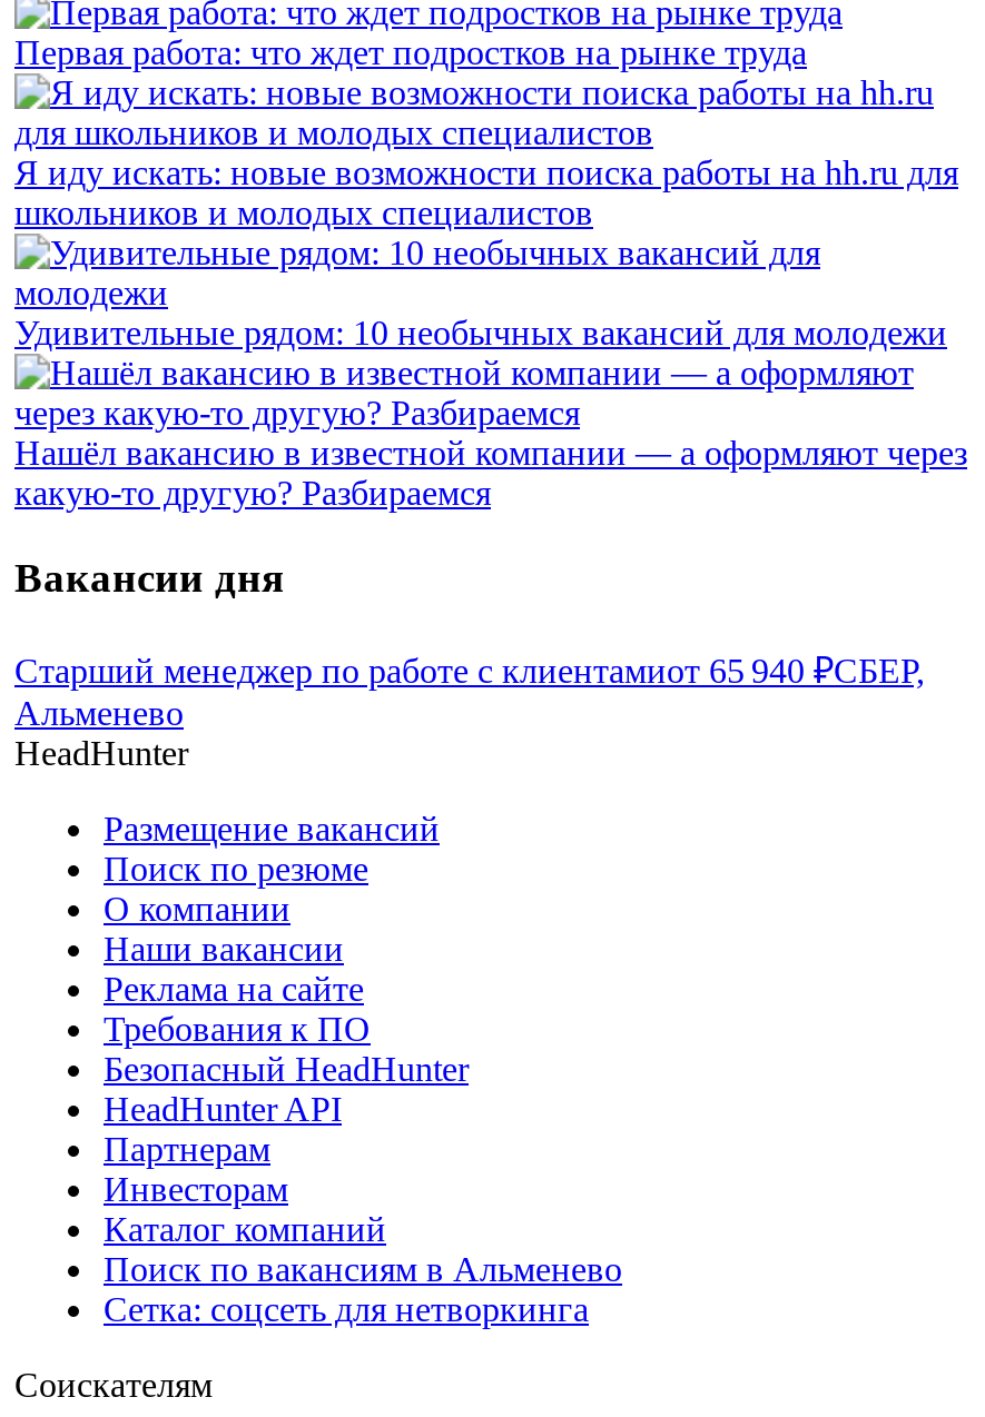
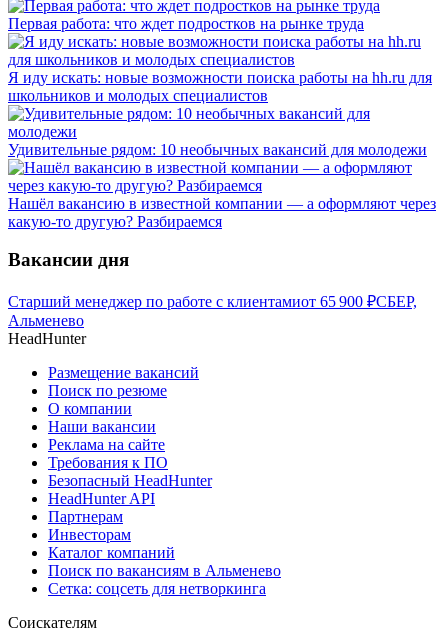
[14,652,925,690] Старший менеджер по работе с клиентамиот 65 940 ₽СБЕР, -> [8,293,417,310] Старший менеджер по работе с клиентамиот 65 900 ₽СБЕР,

